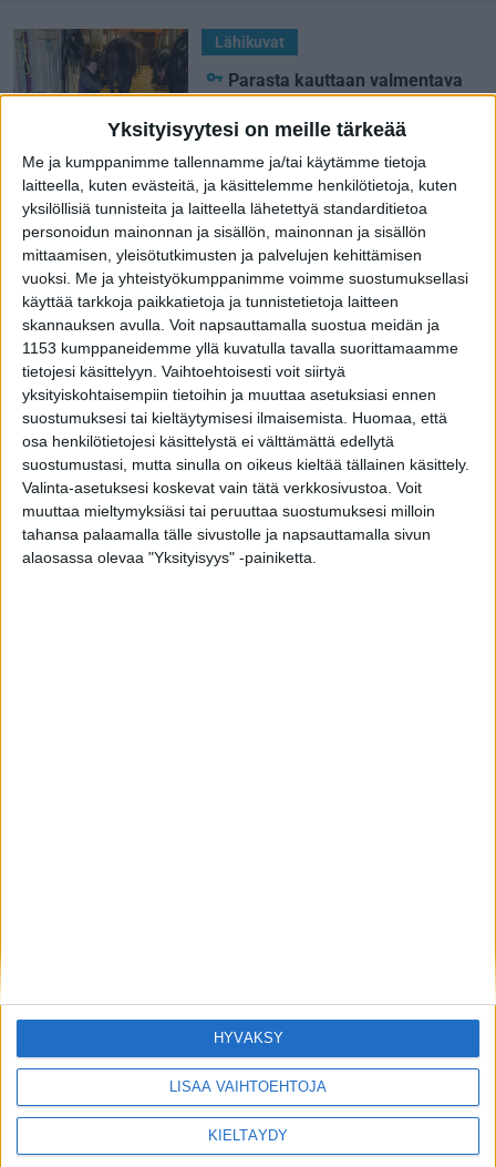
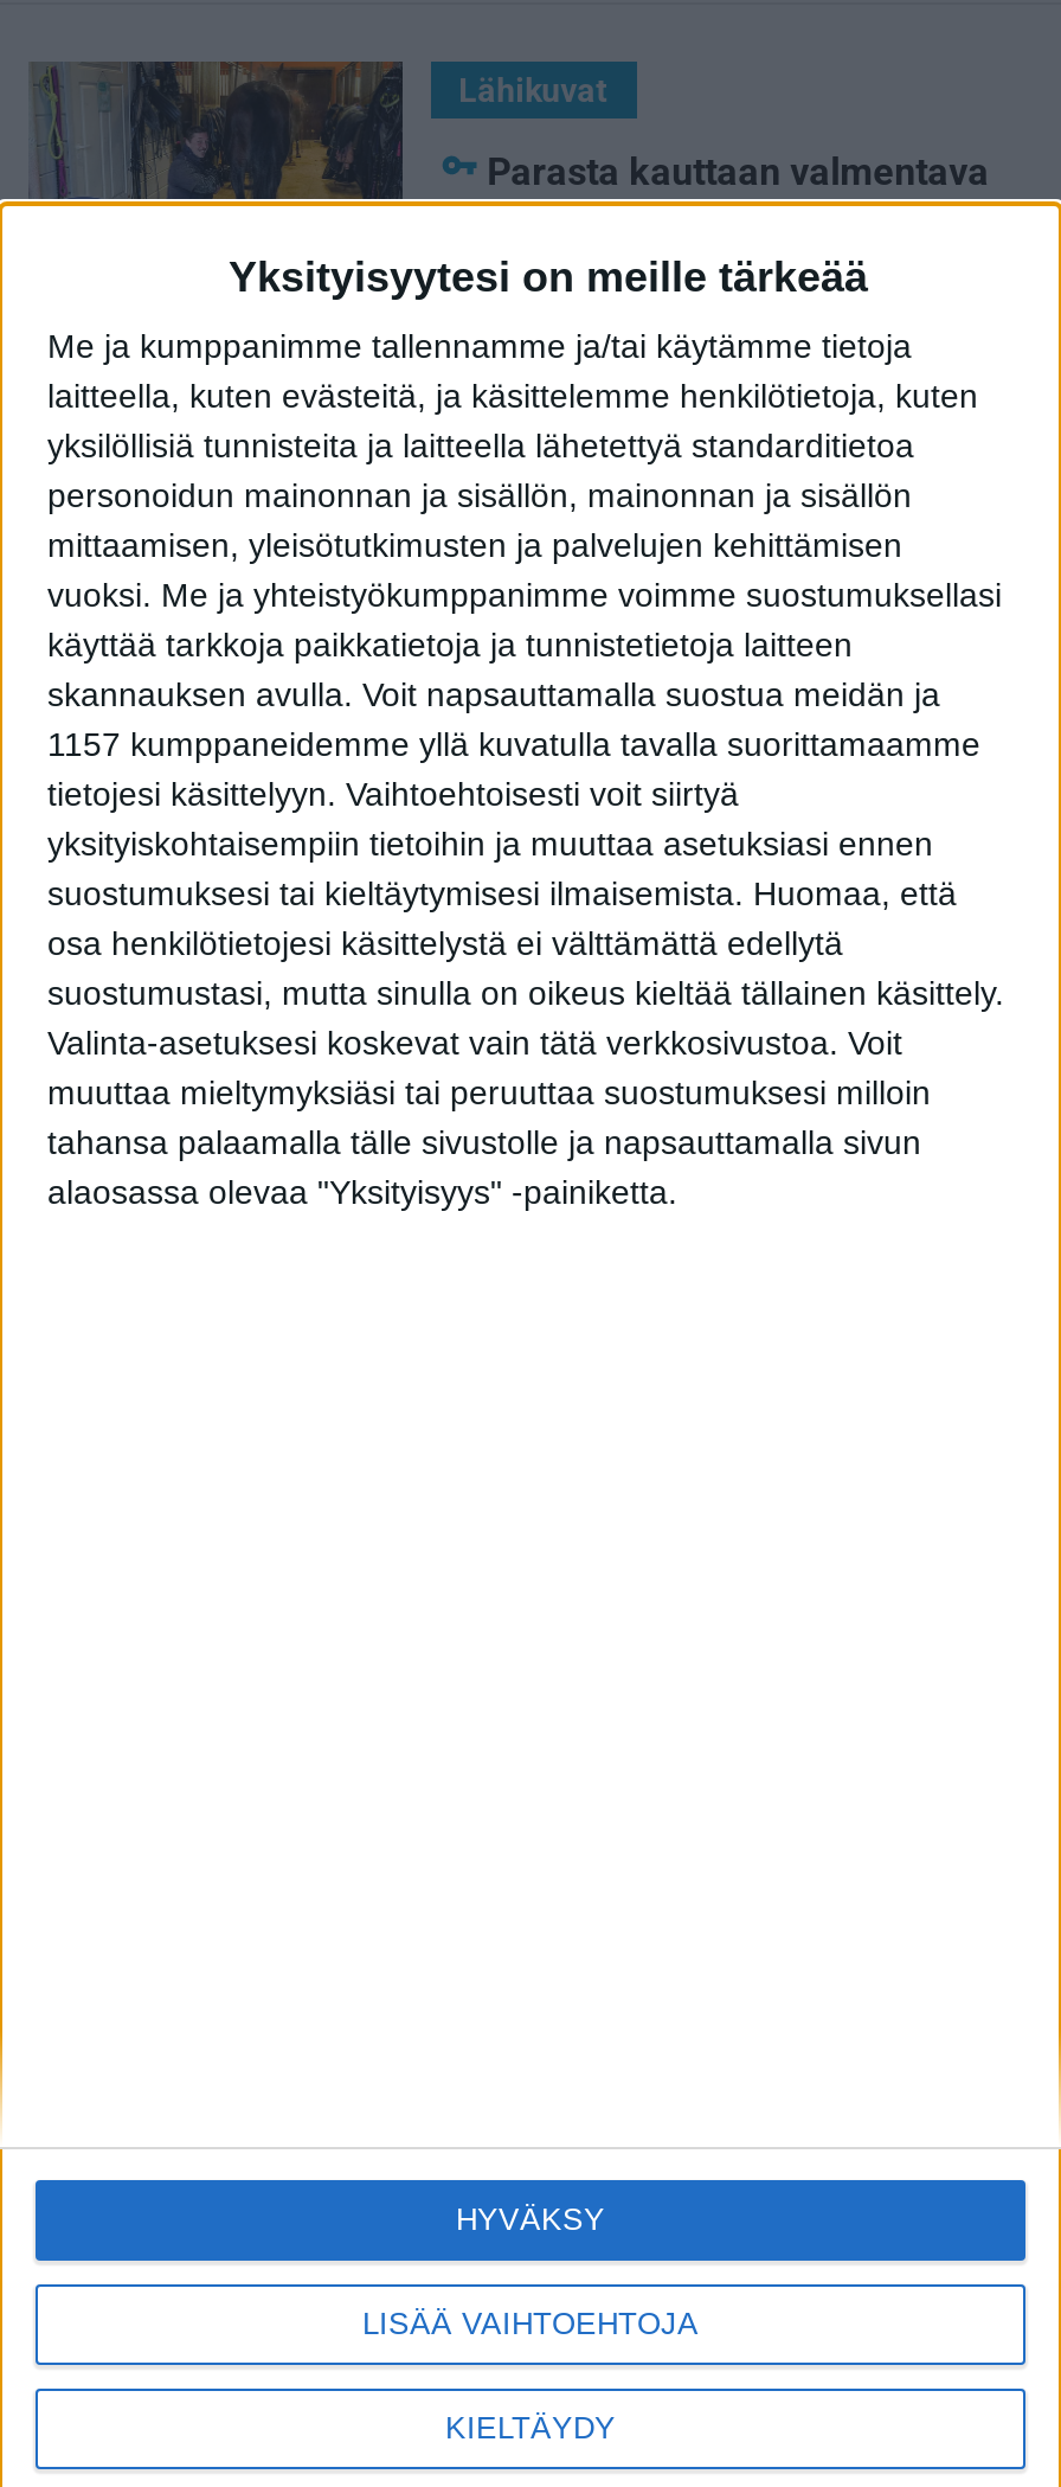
[22,339,458,357] 1153 kumppaneidemme yllä kuvatulla tavalla suorittamaamme -> [47,726,980,764] 1157 kumppaneidemme yllä kuvatulla tavalla suorittamaamme

